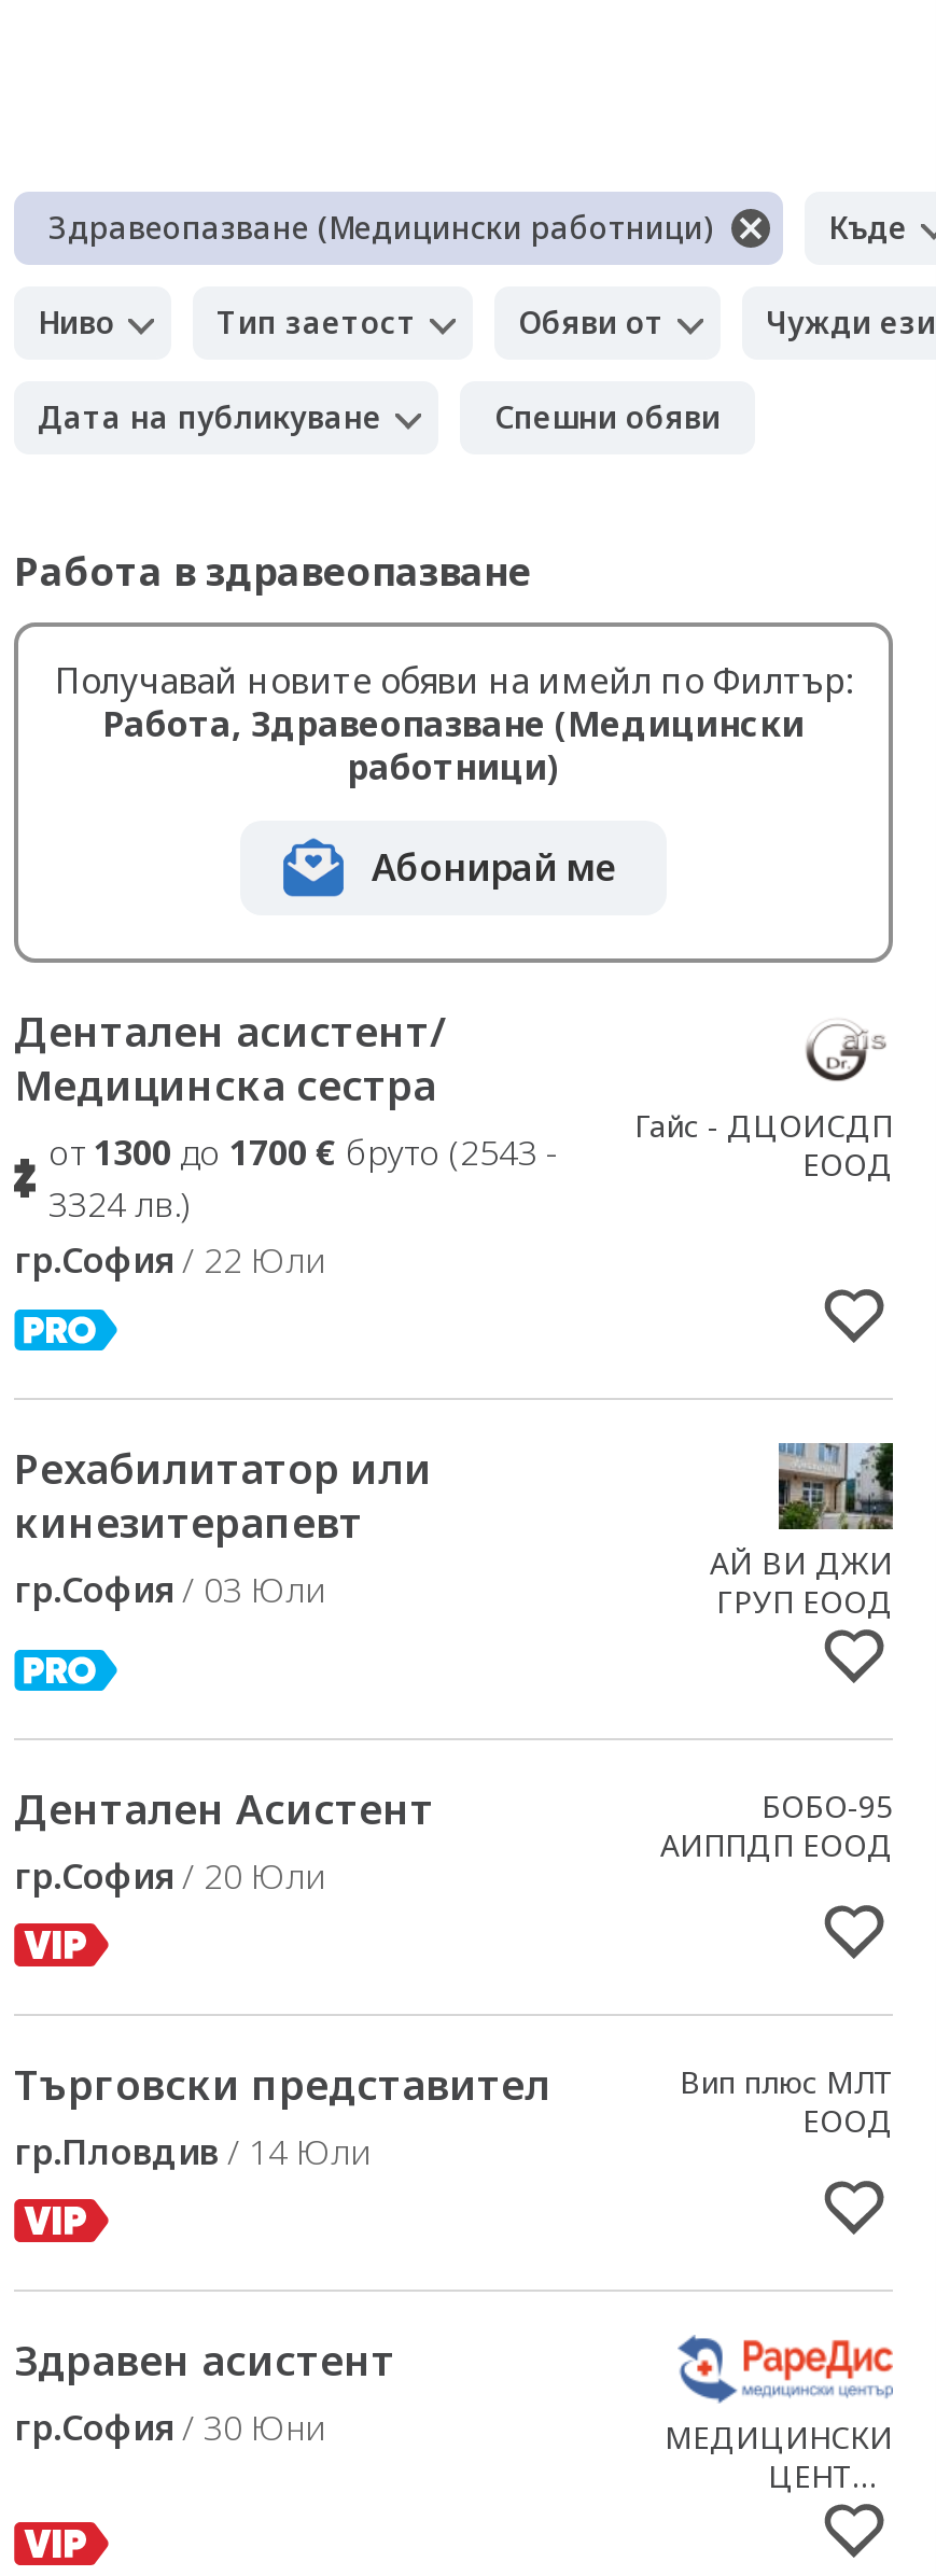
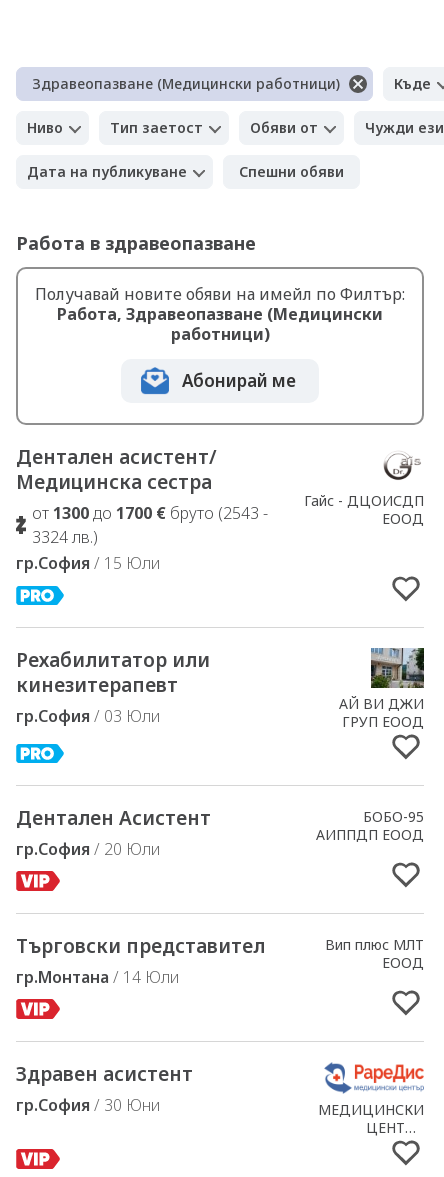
[14,1237,324,1284] гр.София / 22 Юли -> [16,552,160,574] гр.София / 15 Юли
[14,2128,369,2176] гр.Пловдив / 14 Юли -> [16,966,179,988] гр.Монтана / 14 Юли

